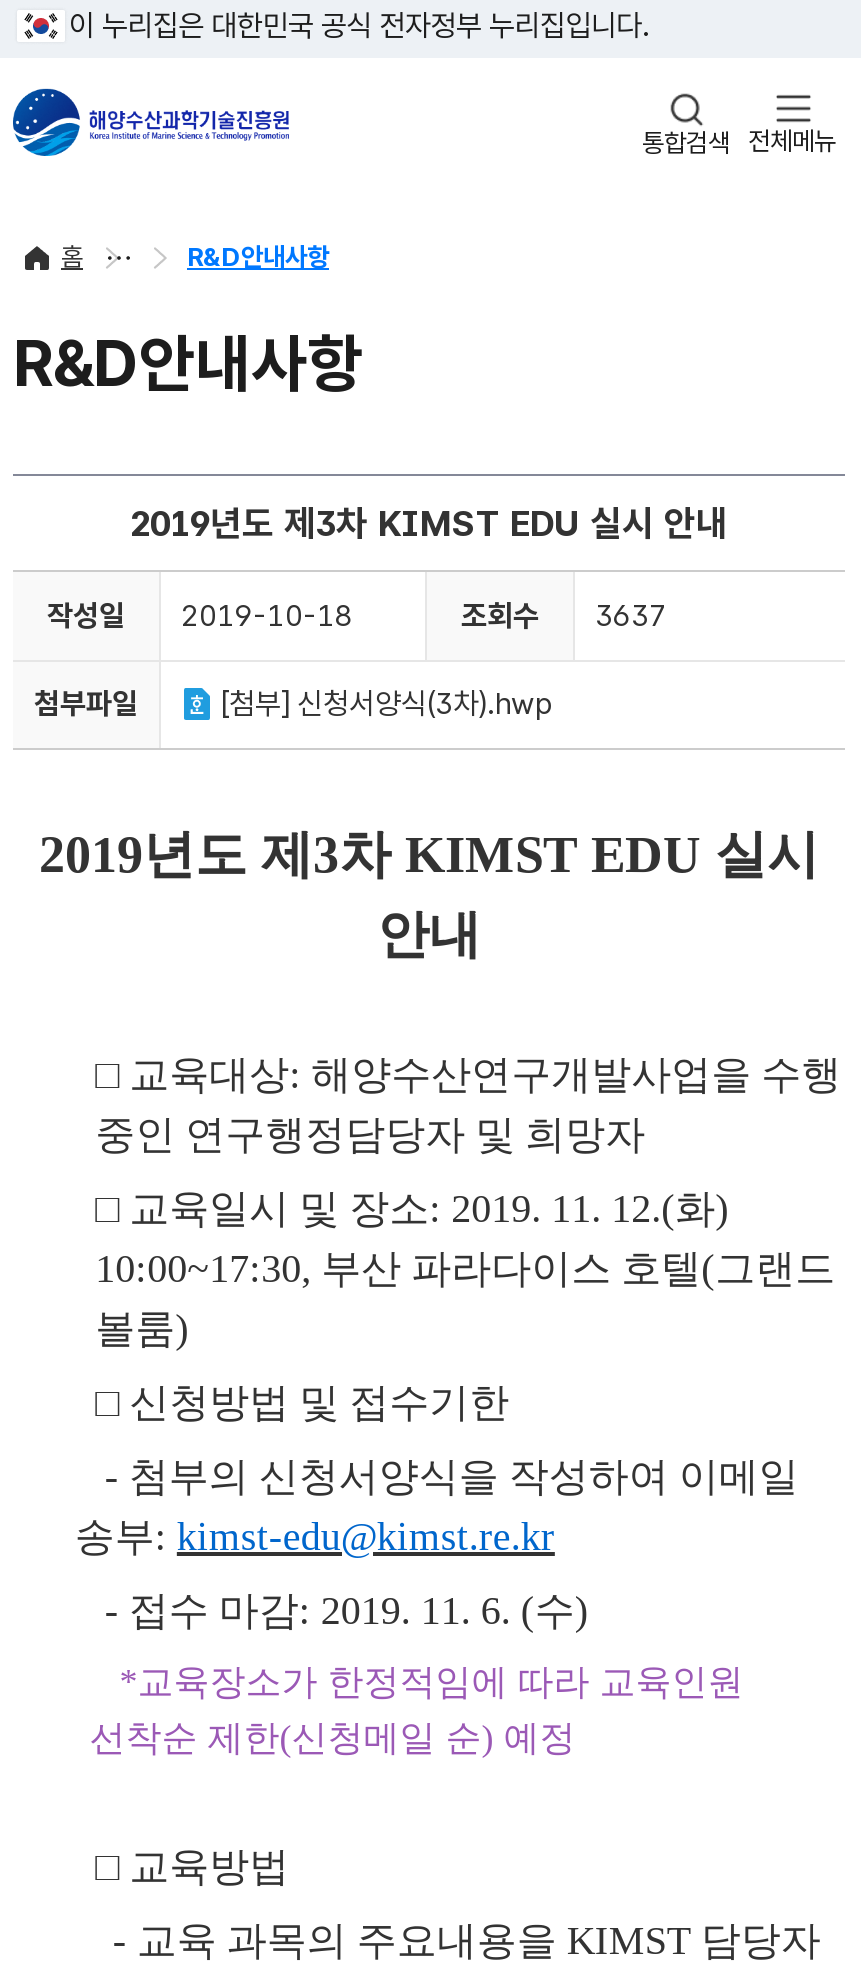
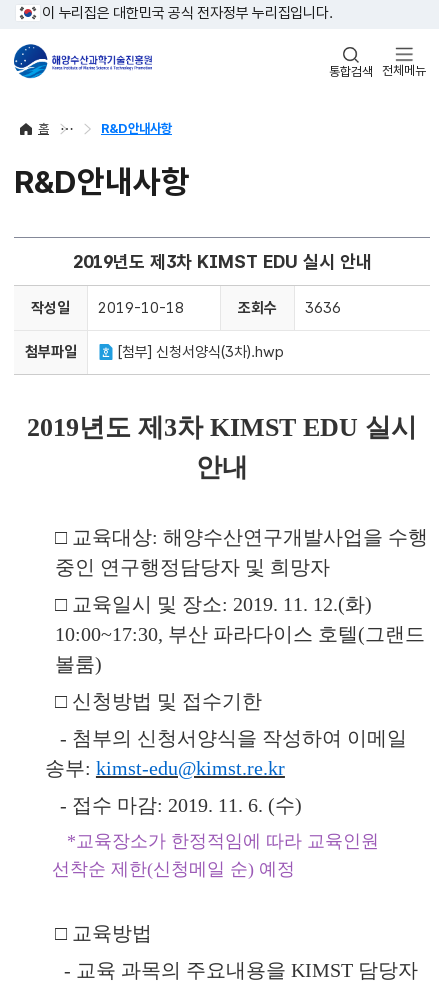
[461,598,667,634] 조회수 3637 -> [238,299,341,317] 조회수 3636

